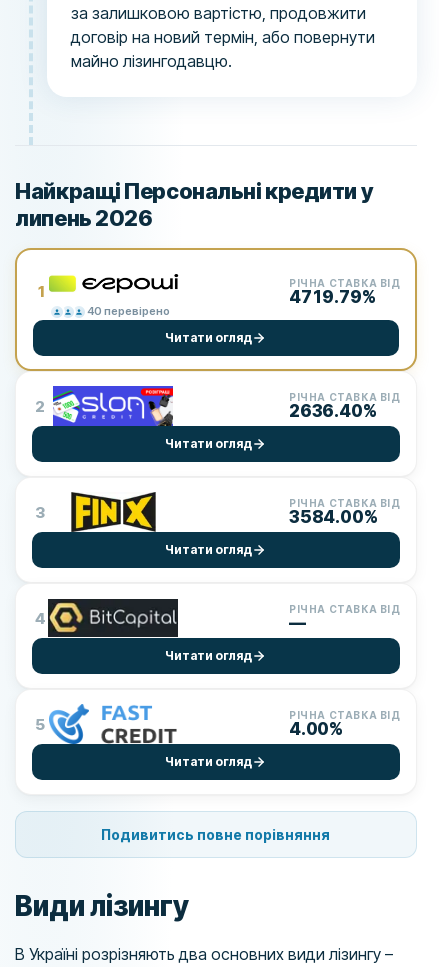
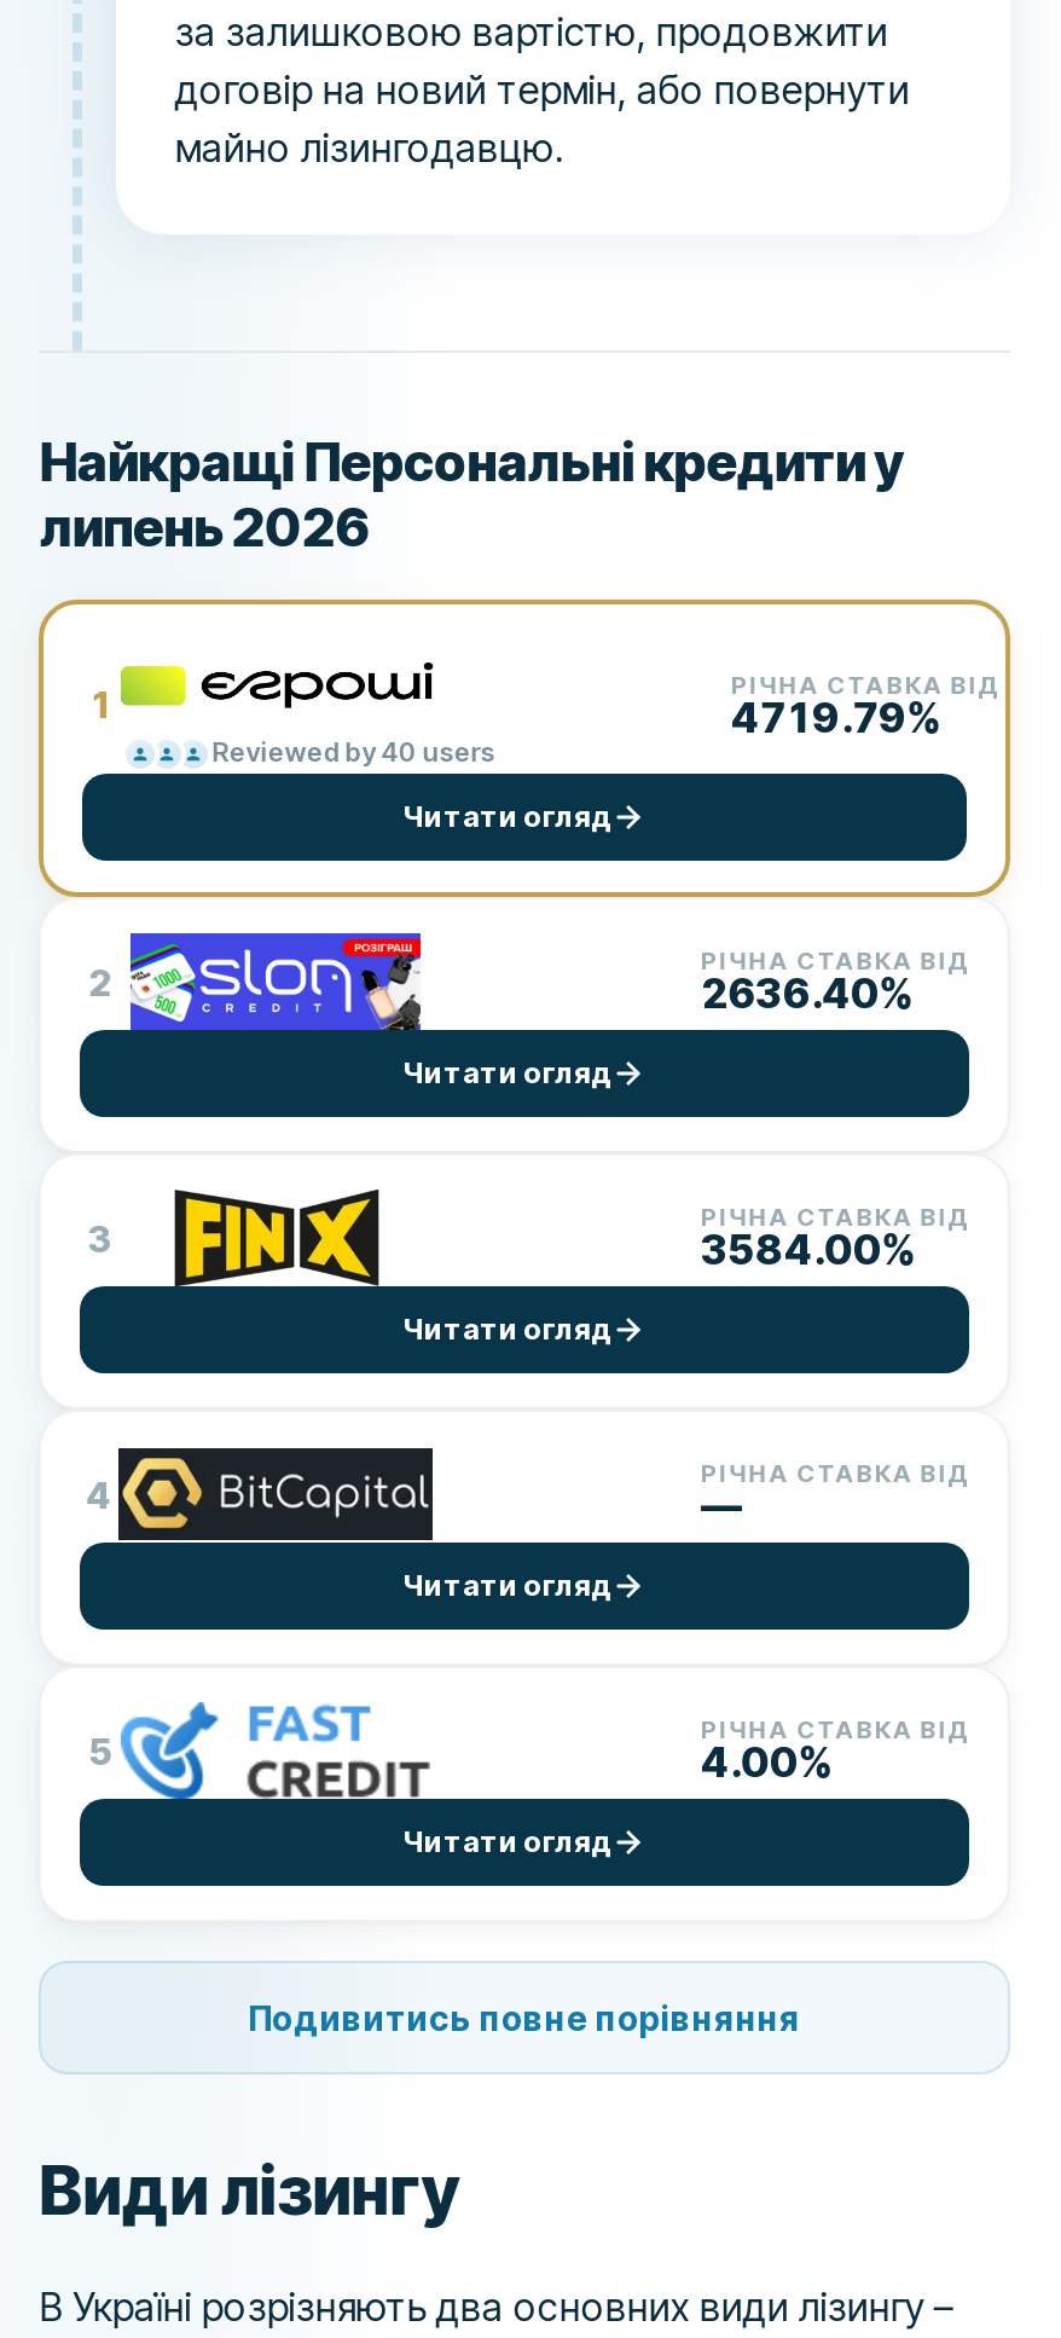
[87,304,170,318] 40 перевірено -> [212,735,495,769] Reviewed by 40 users

